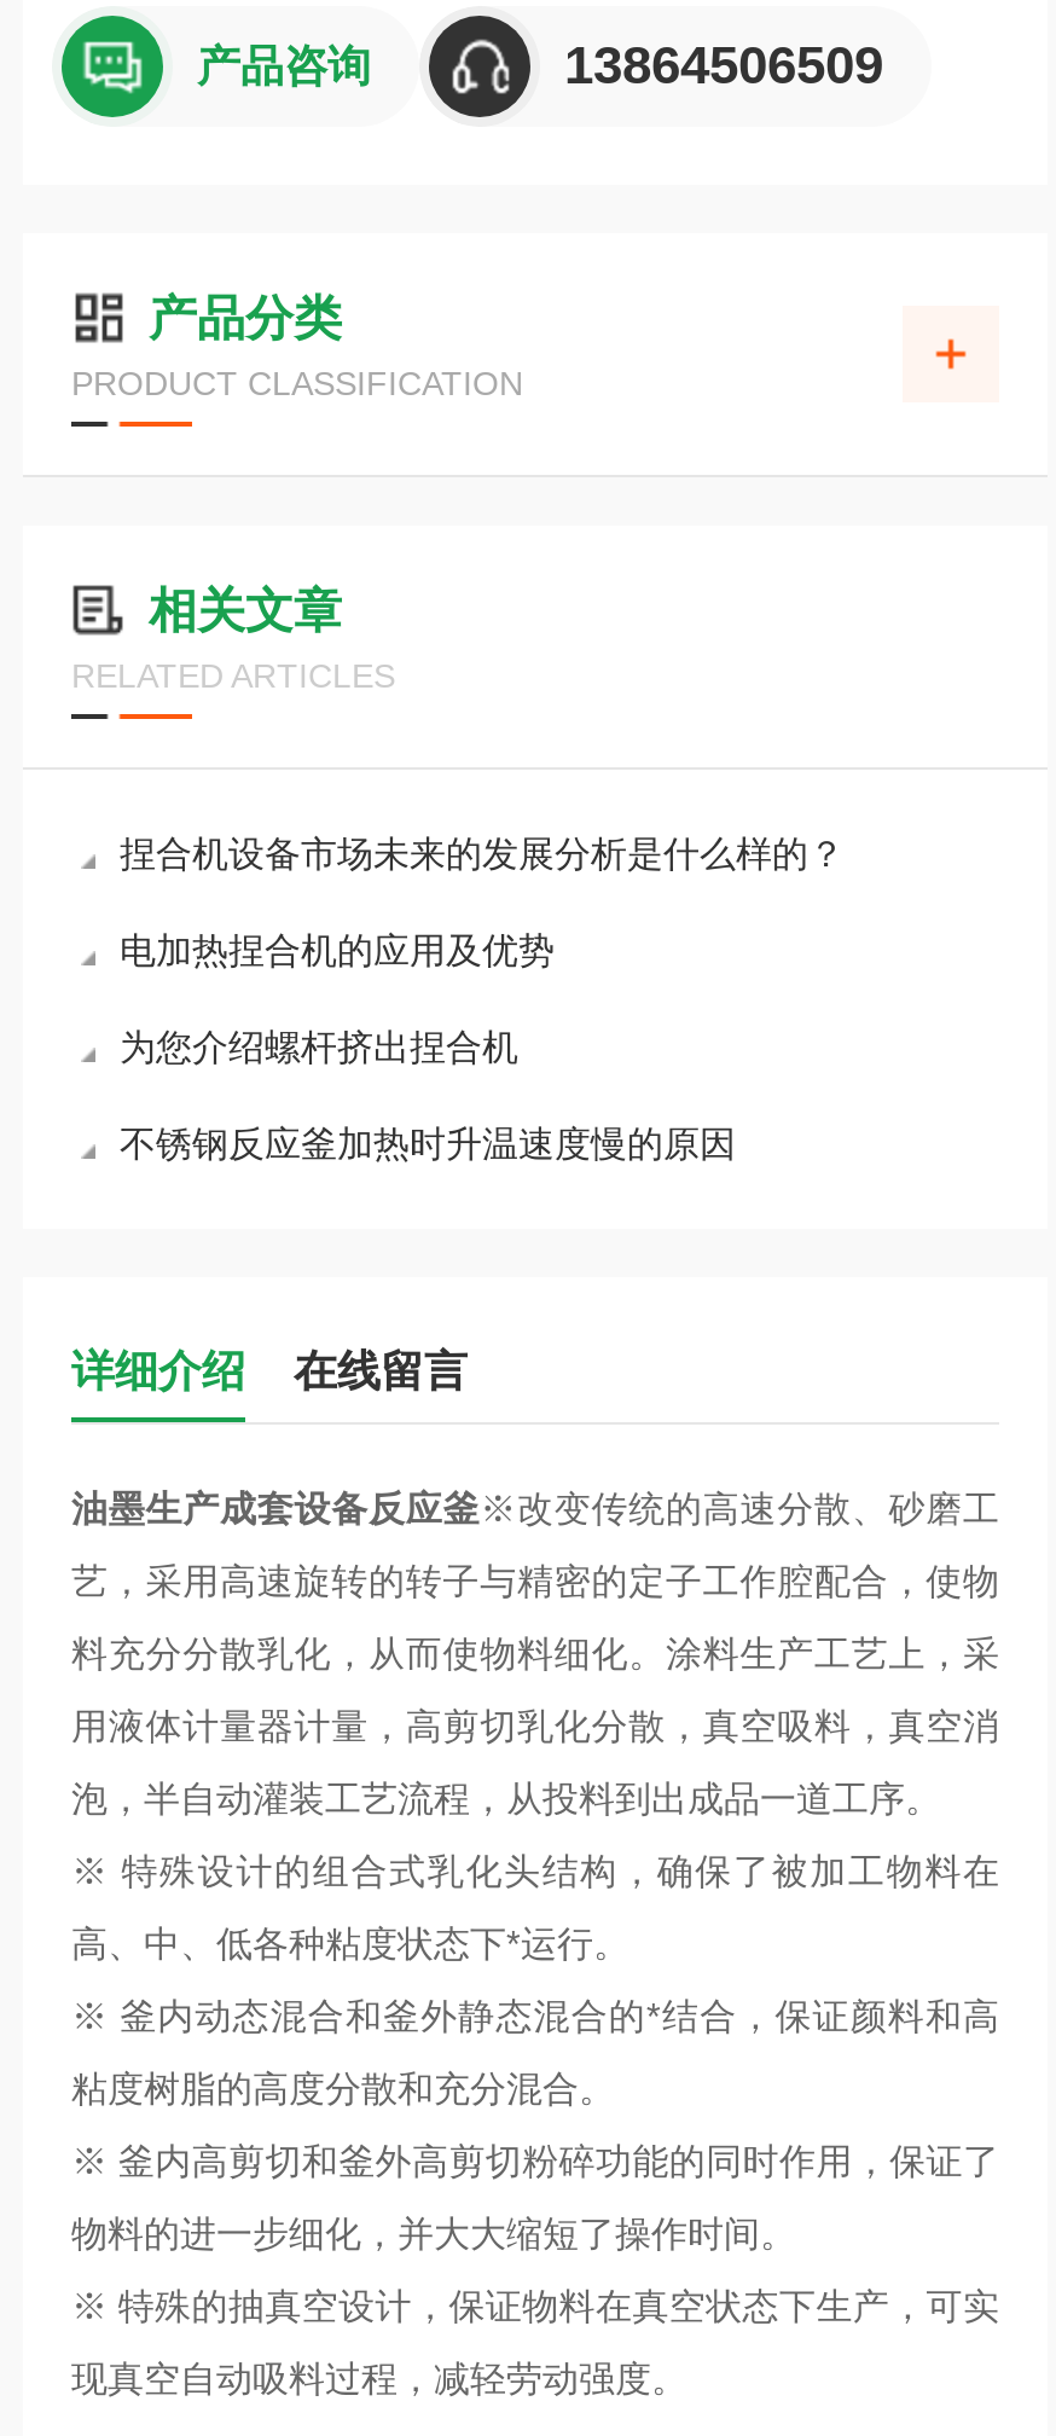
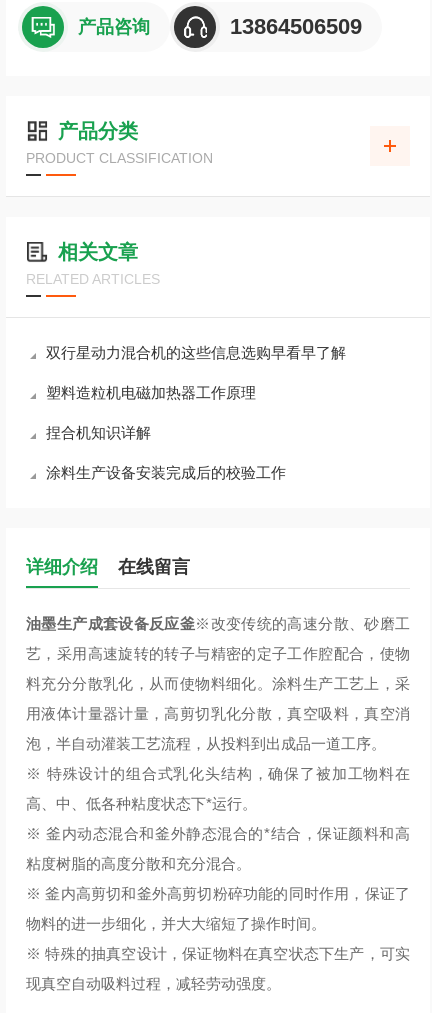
[120,833,845,874] 捏合机设备市场未来的发展分析是什么样的？ -> [46,344,346,361] 双行星动力混合机的这些信息选购早看早了解
[120,929,555,970] 电加热捏合机的应用及优势 -> [46,384,256,401] 塑料造粒机电磁加热器工作原理
[120,1026,518,1067] 为您介绍螺杆挤出捏合机 -> [46,424,151,441] 捏合机知识详解
[120,1123,736,1164] 不锈钢反应釜加热时升温速度慢的原因 -> [46,464,286,481] 涂料生产设备安装完成后的校验工作

